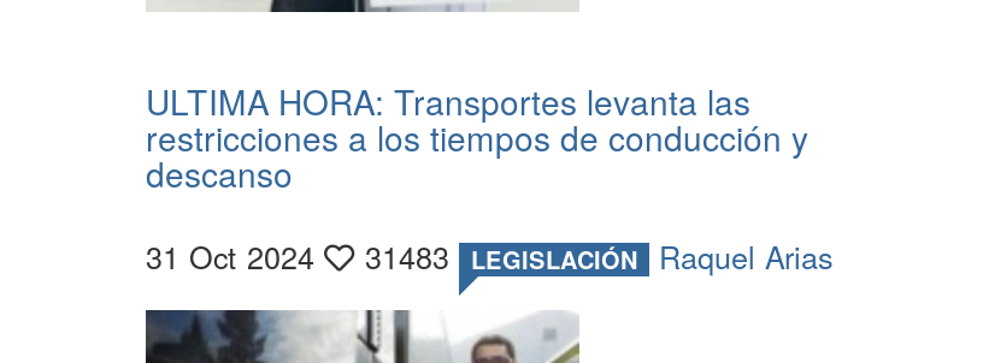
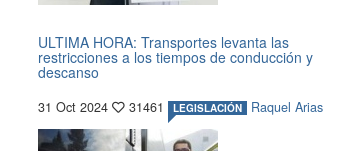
[146,236,832,279] 31 Oct 2024 31483 LEGISLACIÓN Raquel Arias -> [38,98,323,116] 31 Oct 2024 31461 LEGISLACIÓN Raquel Arias

